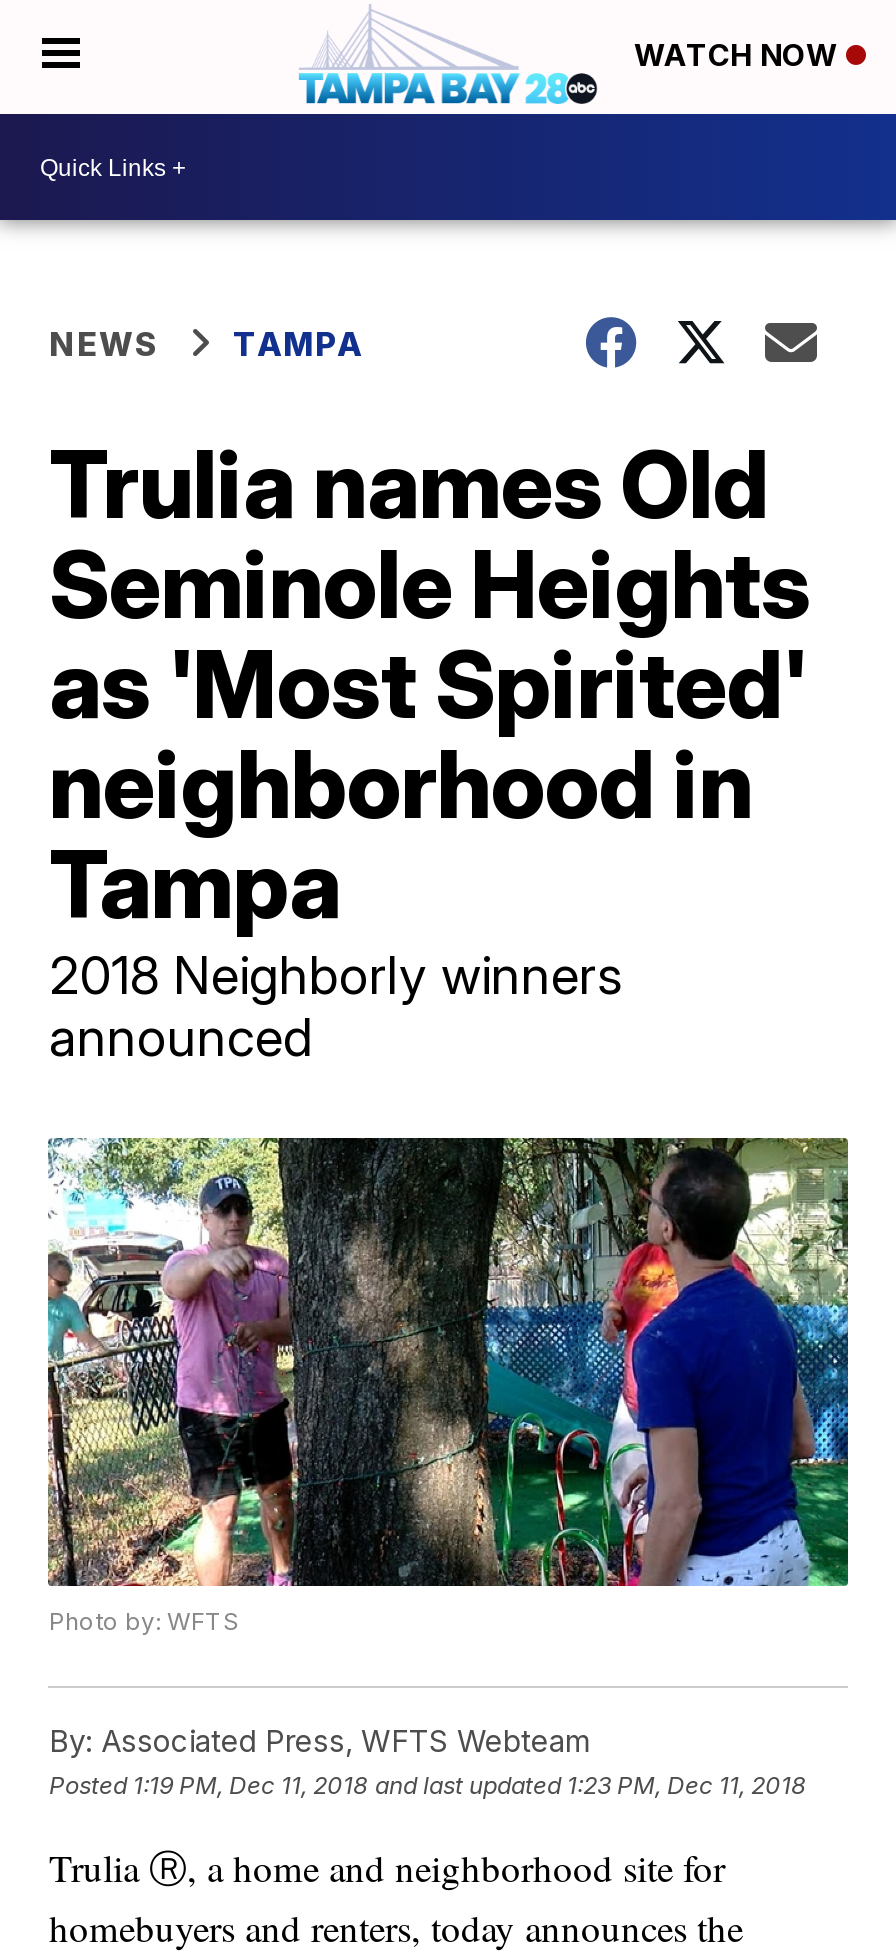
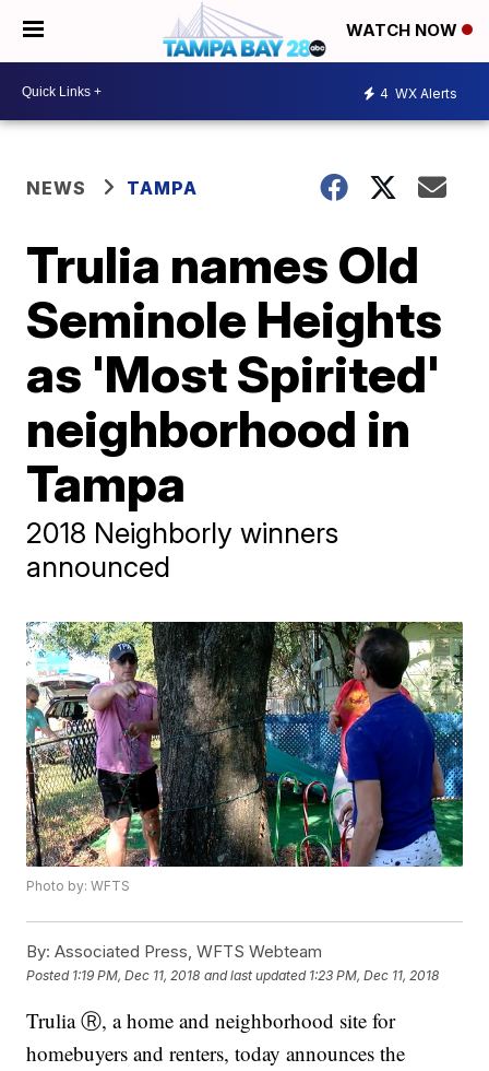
none -> [380,85,457,101] 4 WX Alerts

